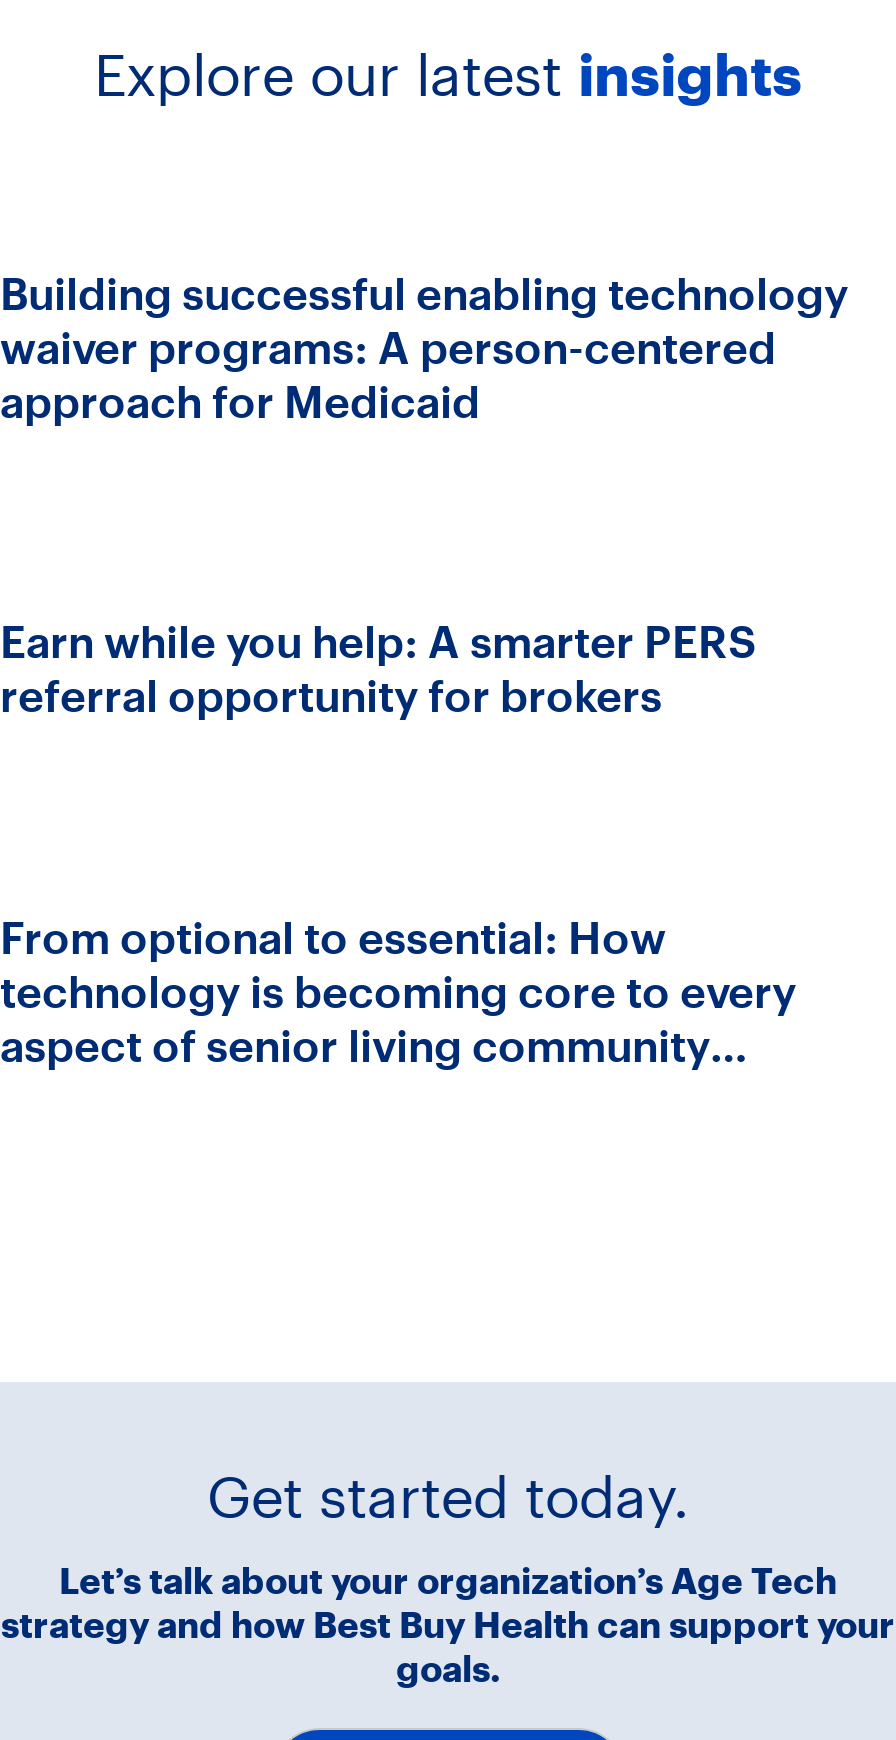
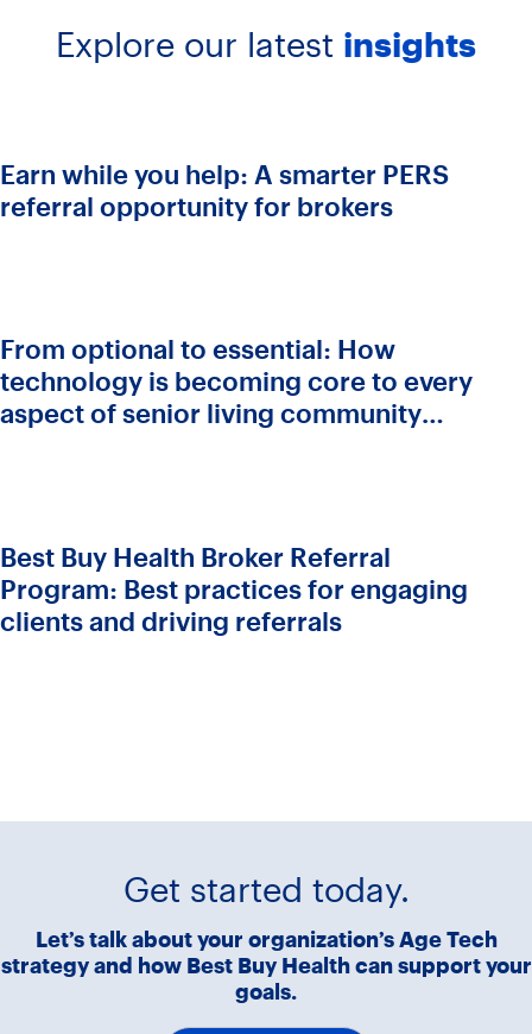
[0,265,848,429] Building successful enabling technology | waiver programs: A person-centered | approach for Medicaid -> none
moved [0,615,796,1074] -> [0,157,473,431]: Earn while you help: A smarter PERS | referral opportunity for brokers | From optional to essential: How | technology is becoming core to every | aspect of senior living community
none -> [0,541,468,638] Best Buy Health Broker Referral | Program: Best practices for engaging | clients and driving referrals

